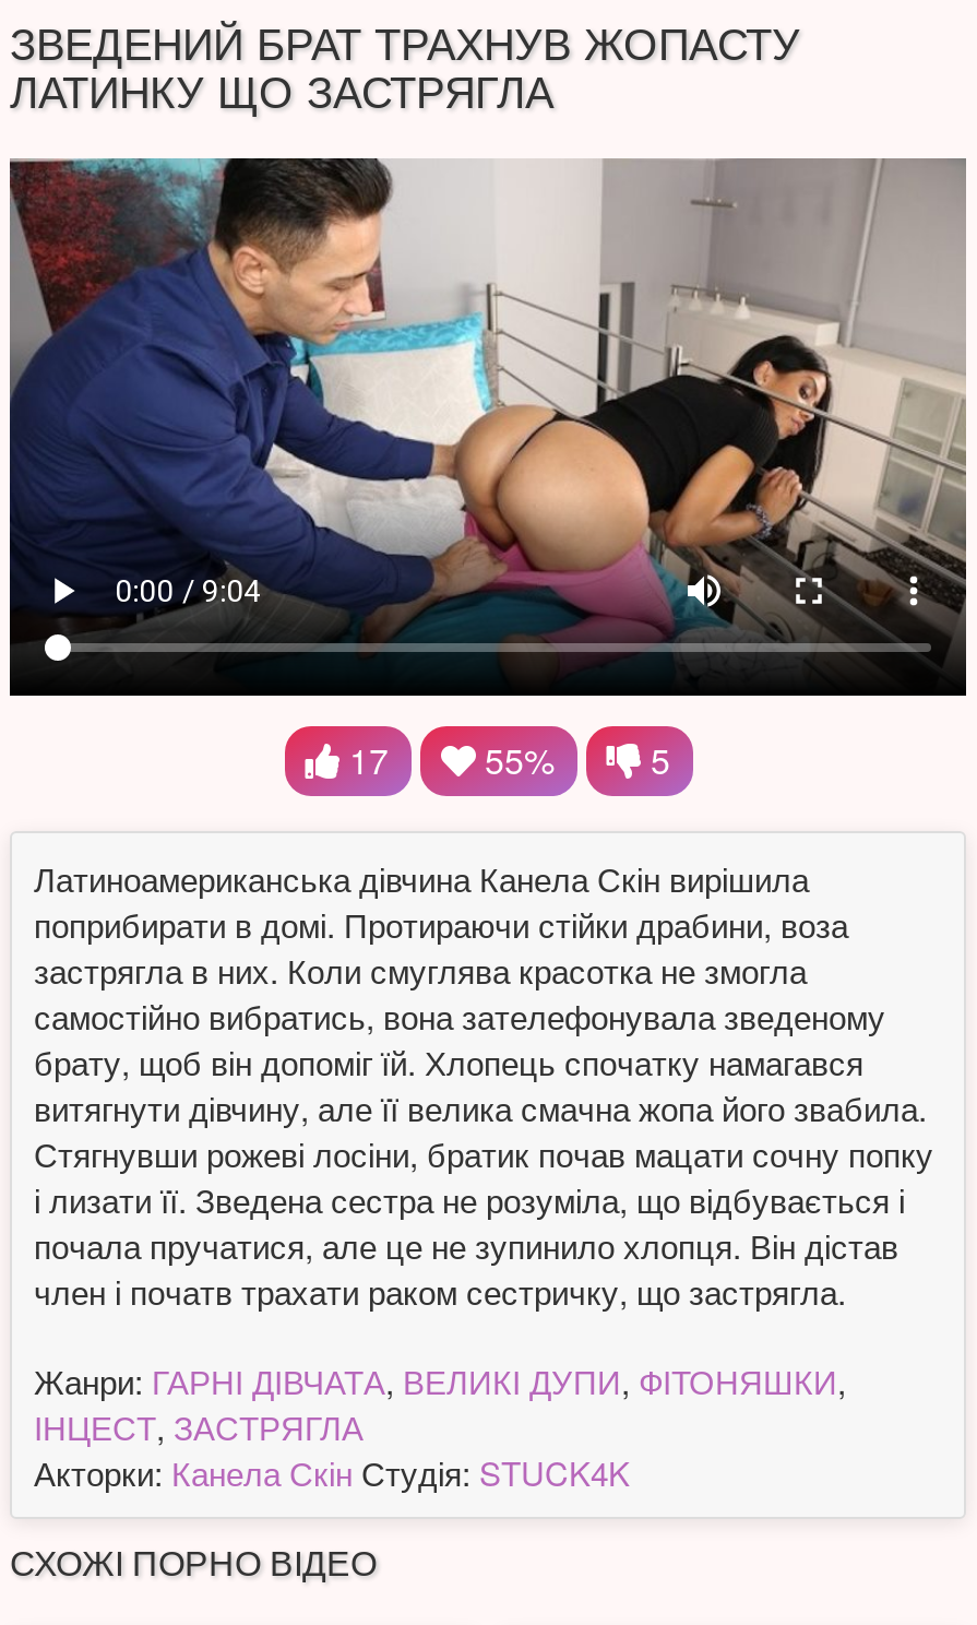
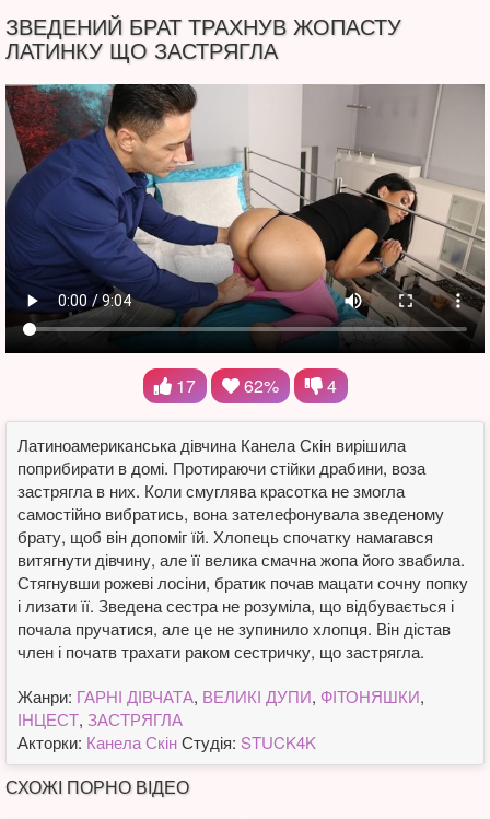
[476,736,555,786] 55% -> [239,373,278,398] 62%
[642,736,670,786] 5 -> [322,373,336,398] 4

